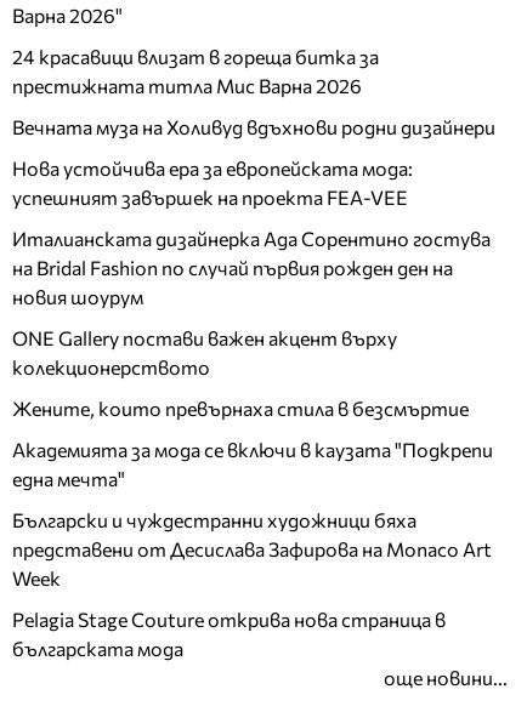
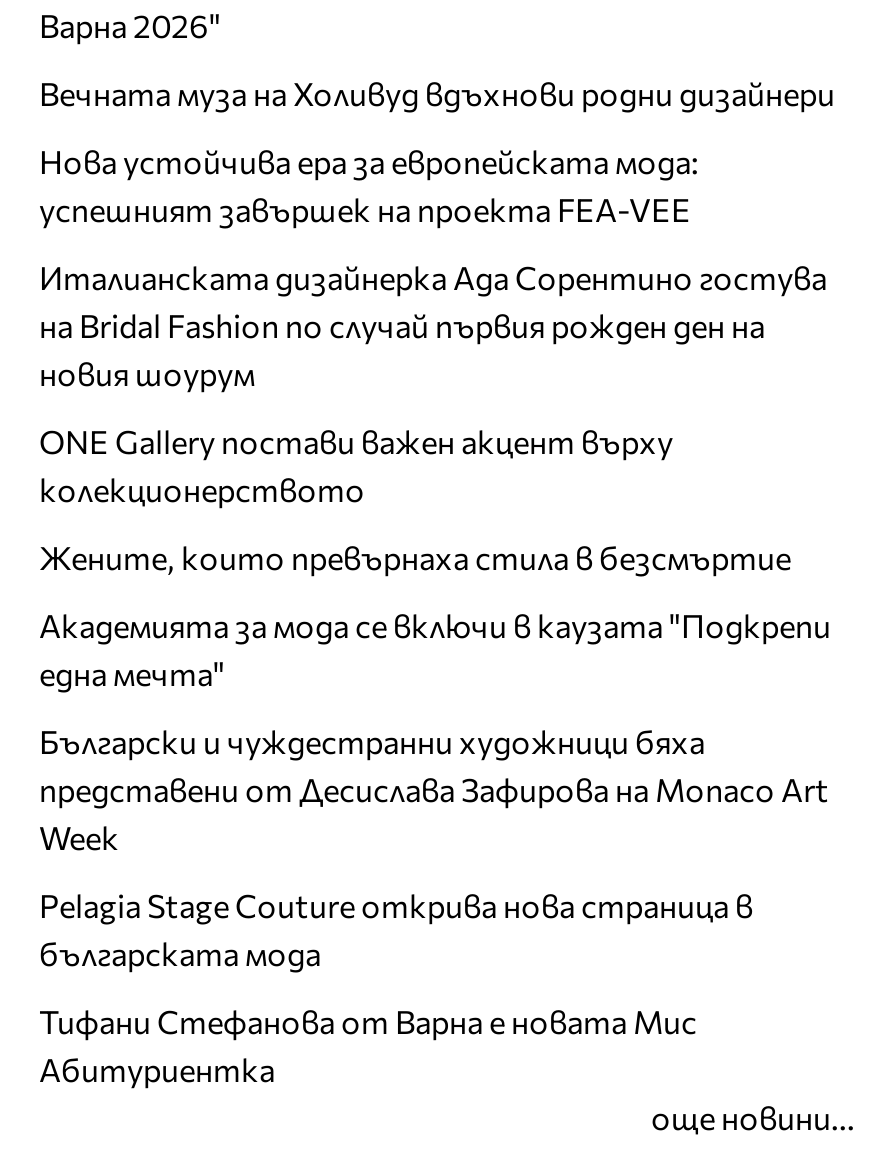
[12,45,379,97] 24 красавици влизат в гореща битка за | престижната титла Мис Варна 2026 -> none
moved [12,115,495,660] -> [39,74,835,972]: Вечната муза на Холивуд вдъхнови родни дизайнери | Нова устойчива ера за европейската мода: | успешният завършек на проекта FEA-VEE | ... | Pelagia Stage Couture открива нова страница в | българската мода
none -> [39,1002,697,1088] Тифани Стефанова от Варна е новата Мис | Абитуриентка

